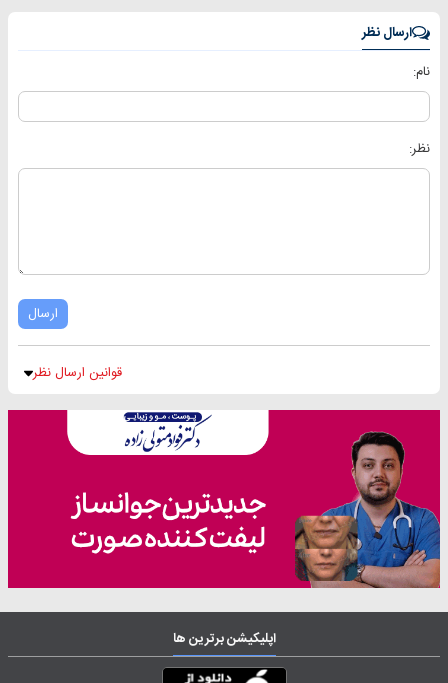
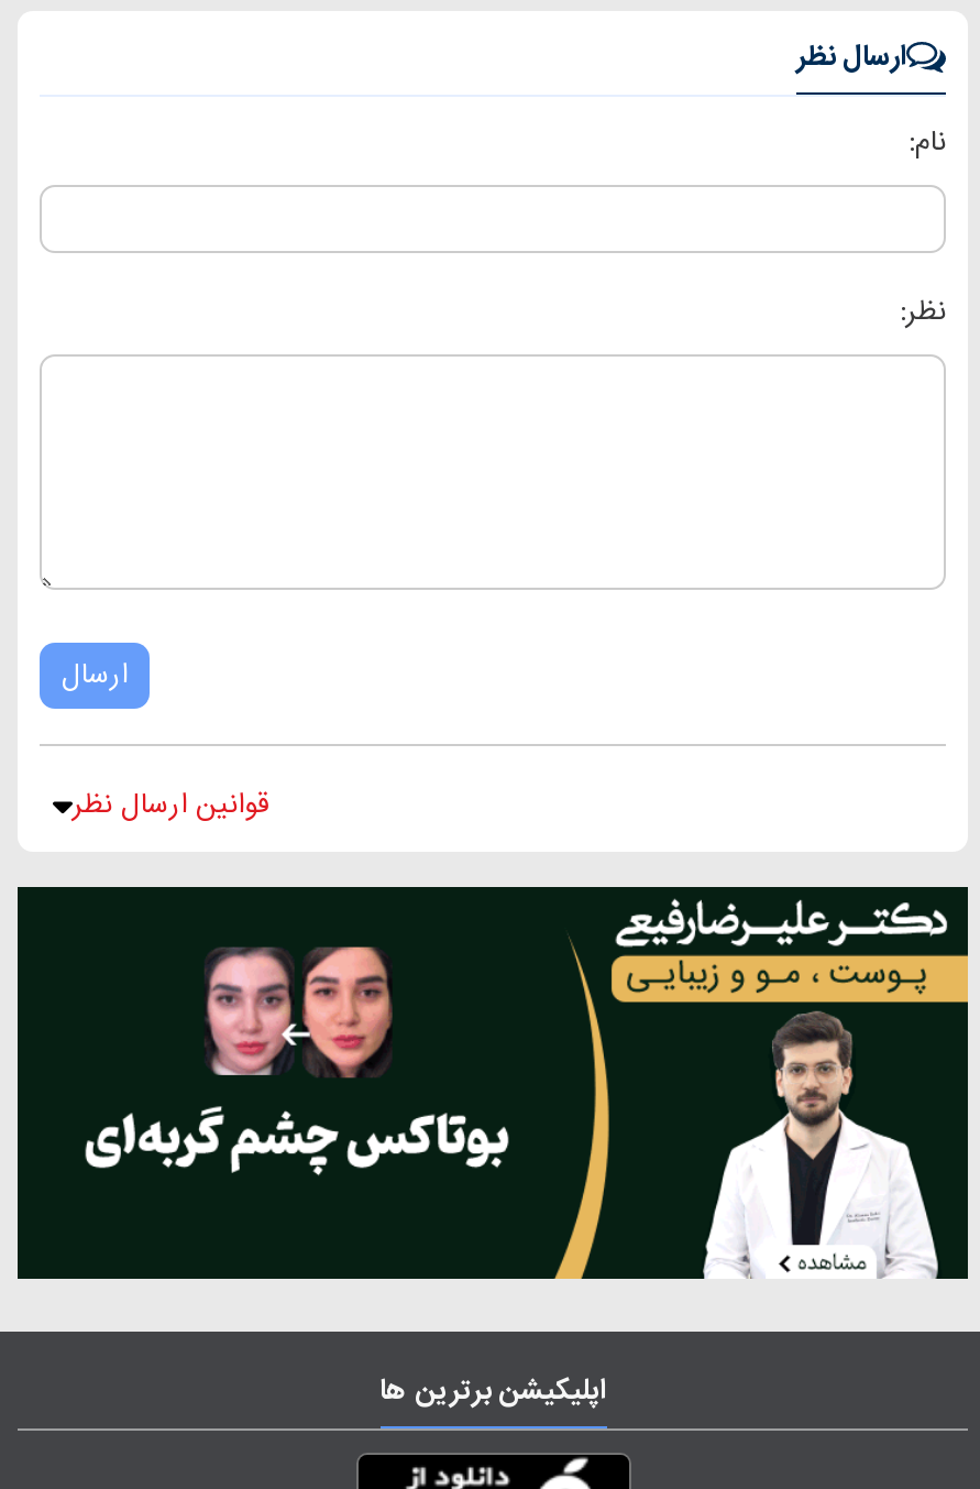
[7,409,441,589] [image] -> [15,884,970,1282] [image]

